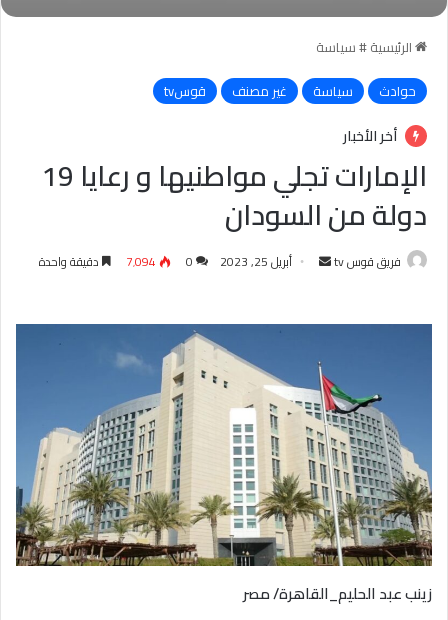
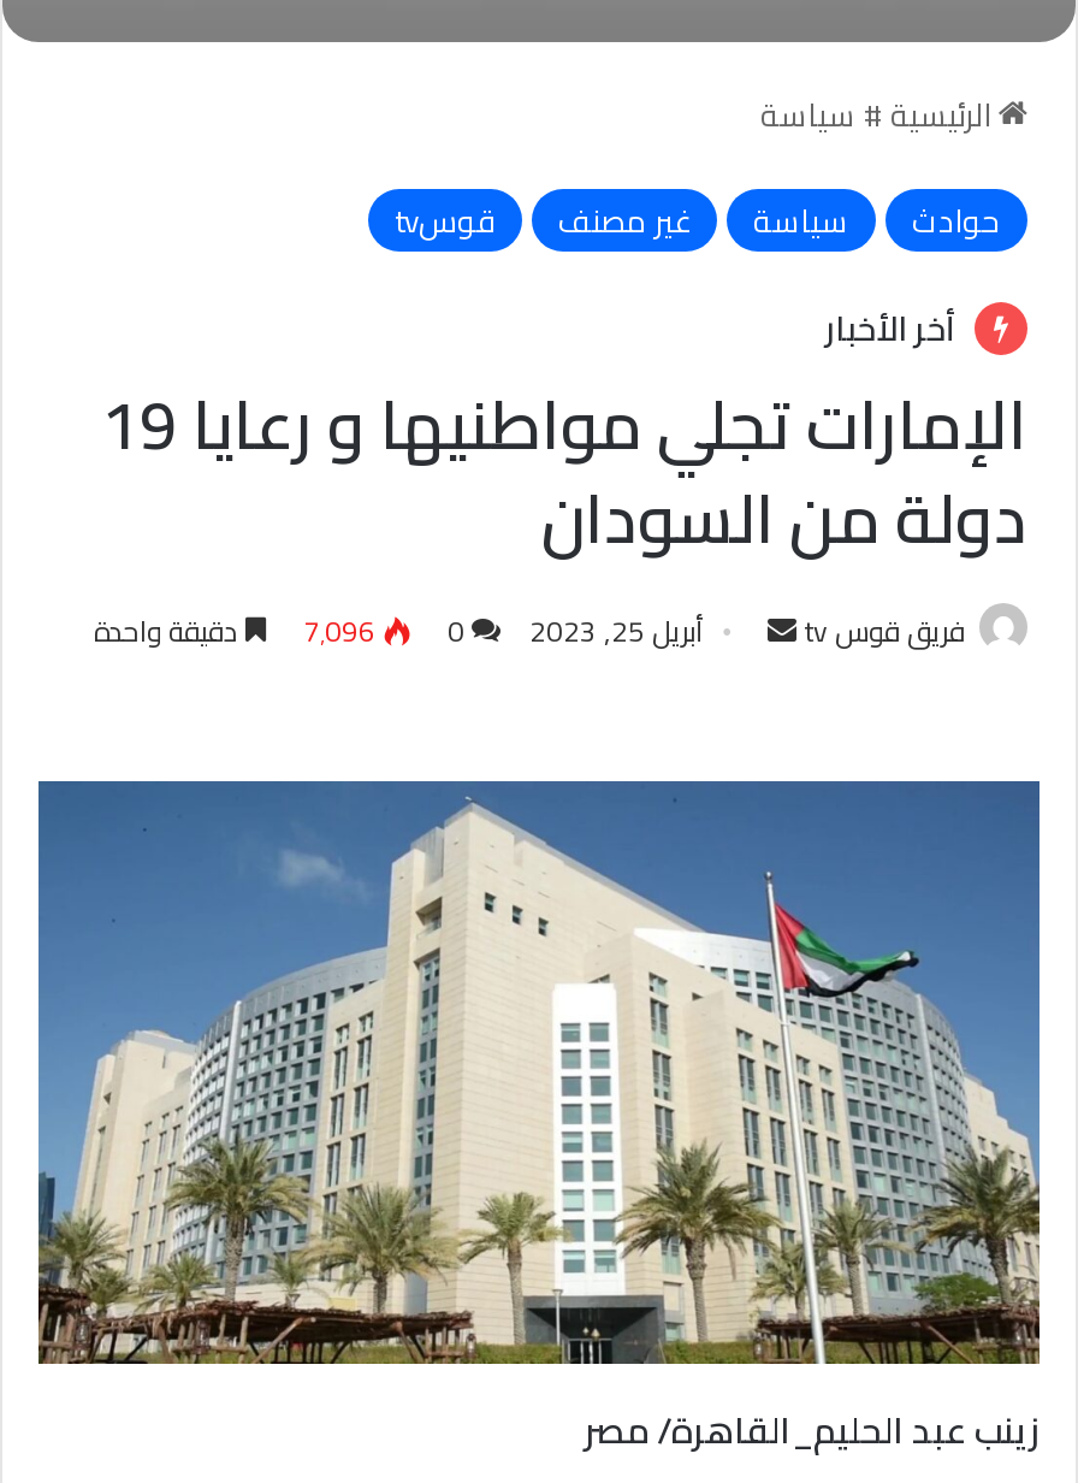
[126,249,156,272] 7٬094 -> [303,602,375,657] 7٬096

